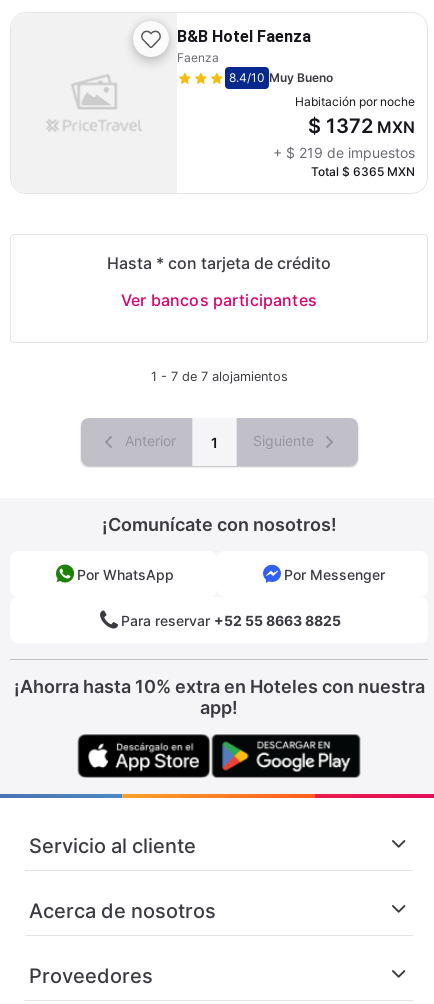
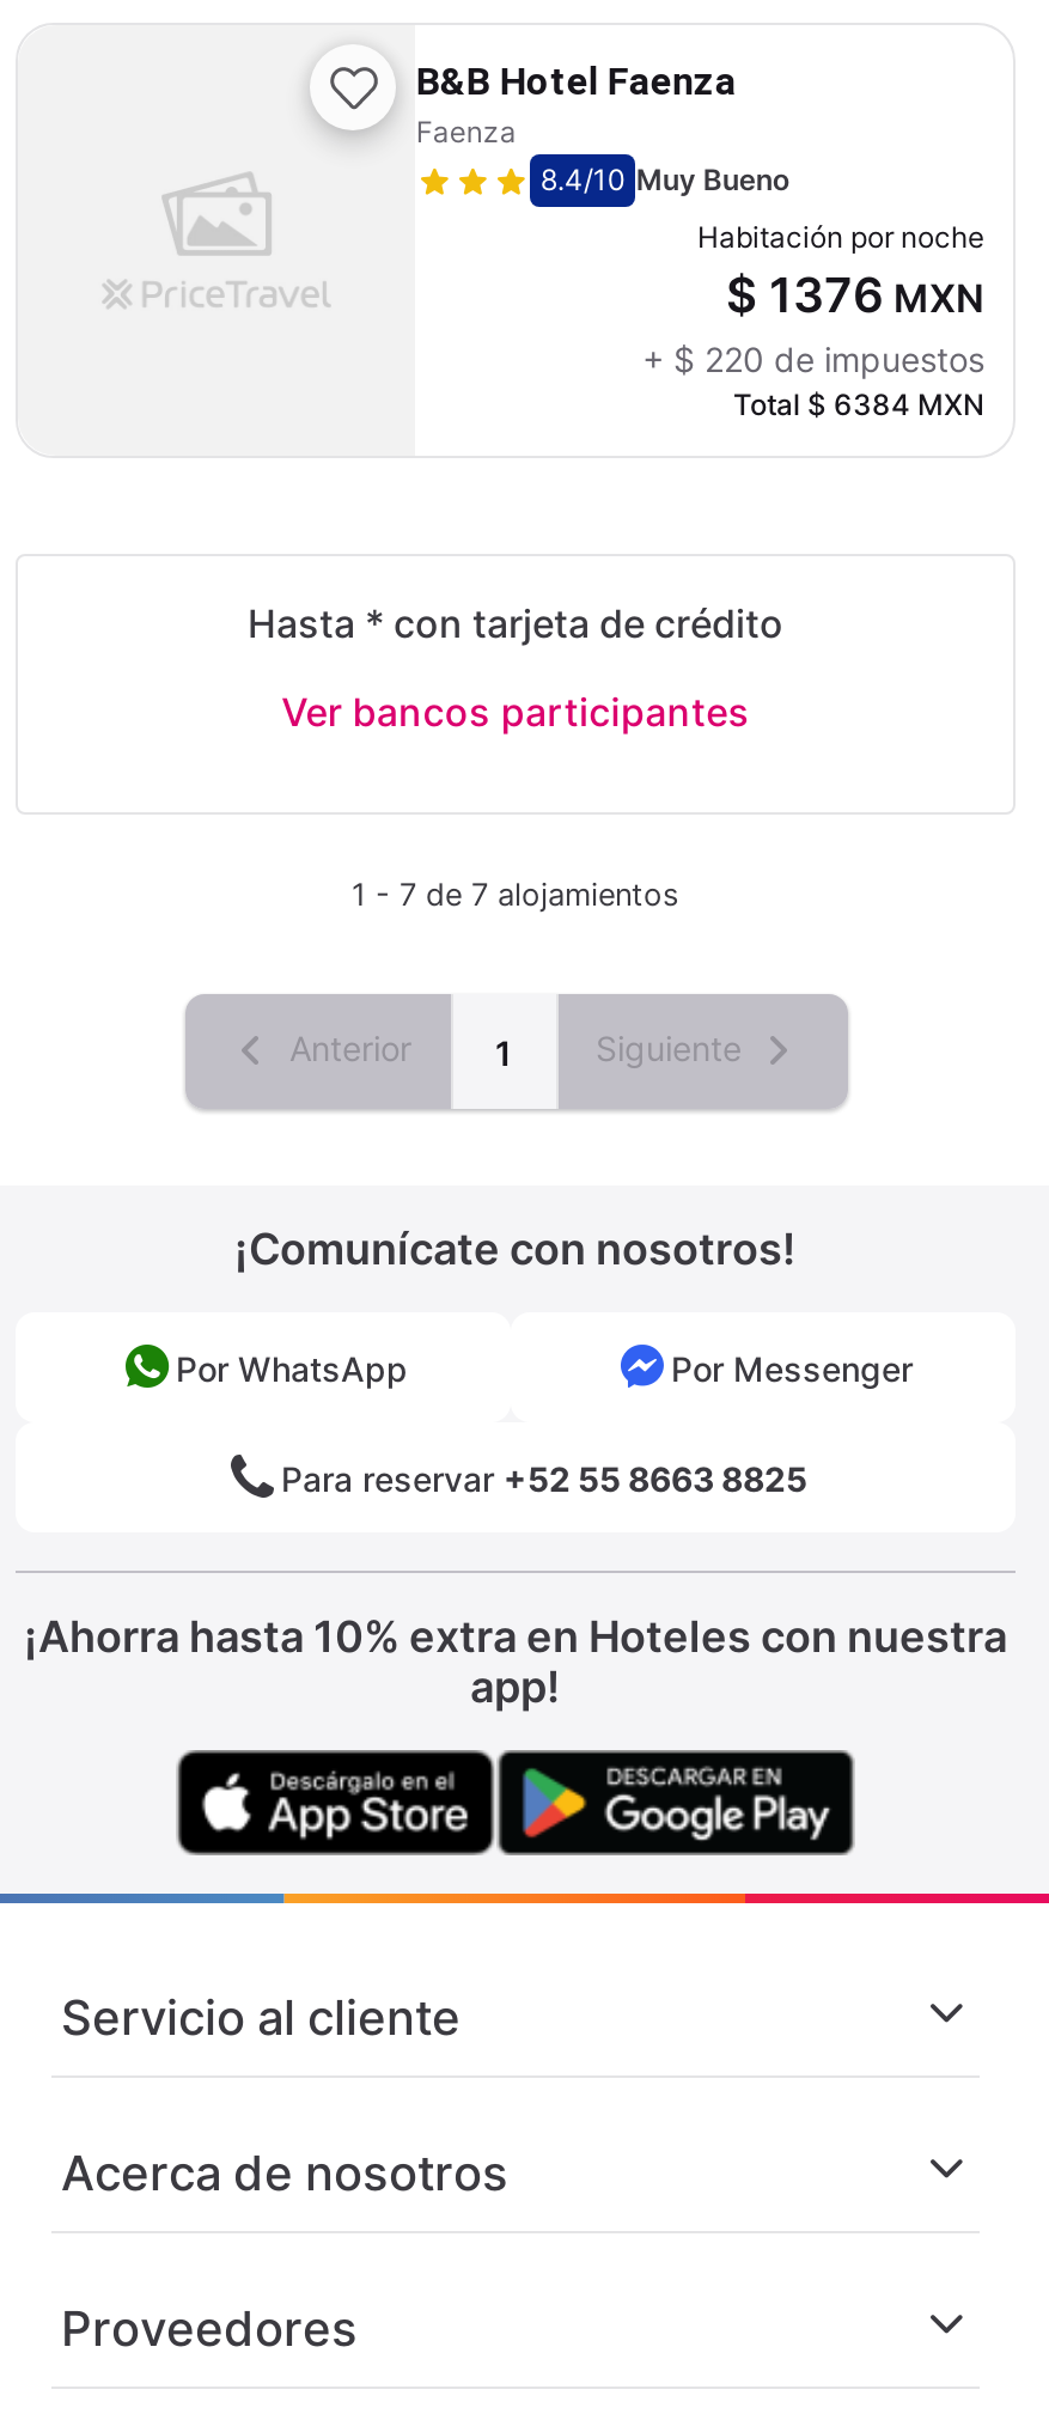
[308,114,415,138] $ 1372 MXN -> [726,267,984,325] $ 1376 MXN
[273,144,415,161] + $ 219 de impuestos -> [642,339,984,380] + $ 220 de impuestos
[311,164,415,179] Total $ 6365 MXN -> [733,387,984,423] Total $ 6384 MXN

